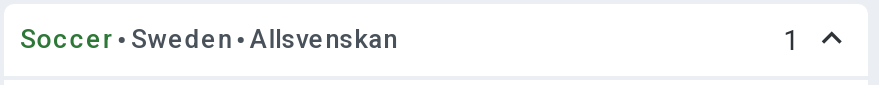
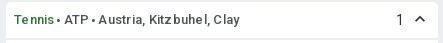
[20,24,398,54] Soccer Sweden Allsvenskan -> [14,12,239,27] Tennis ATP Austria, Kitzbuhel, Clay

